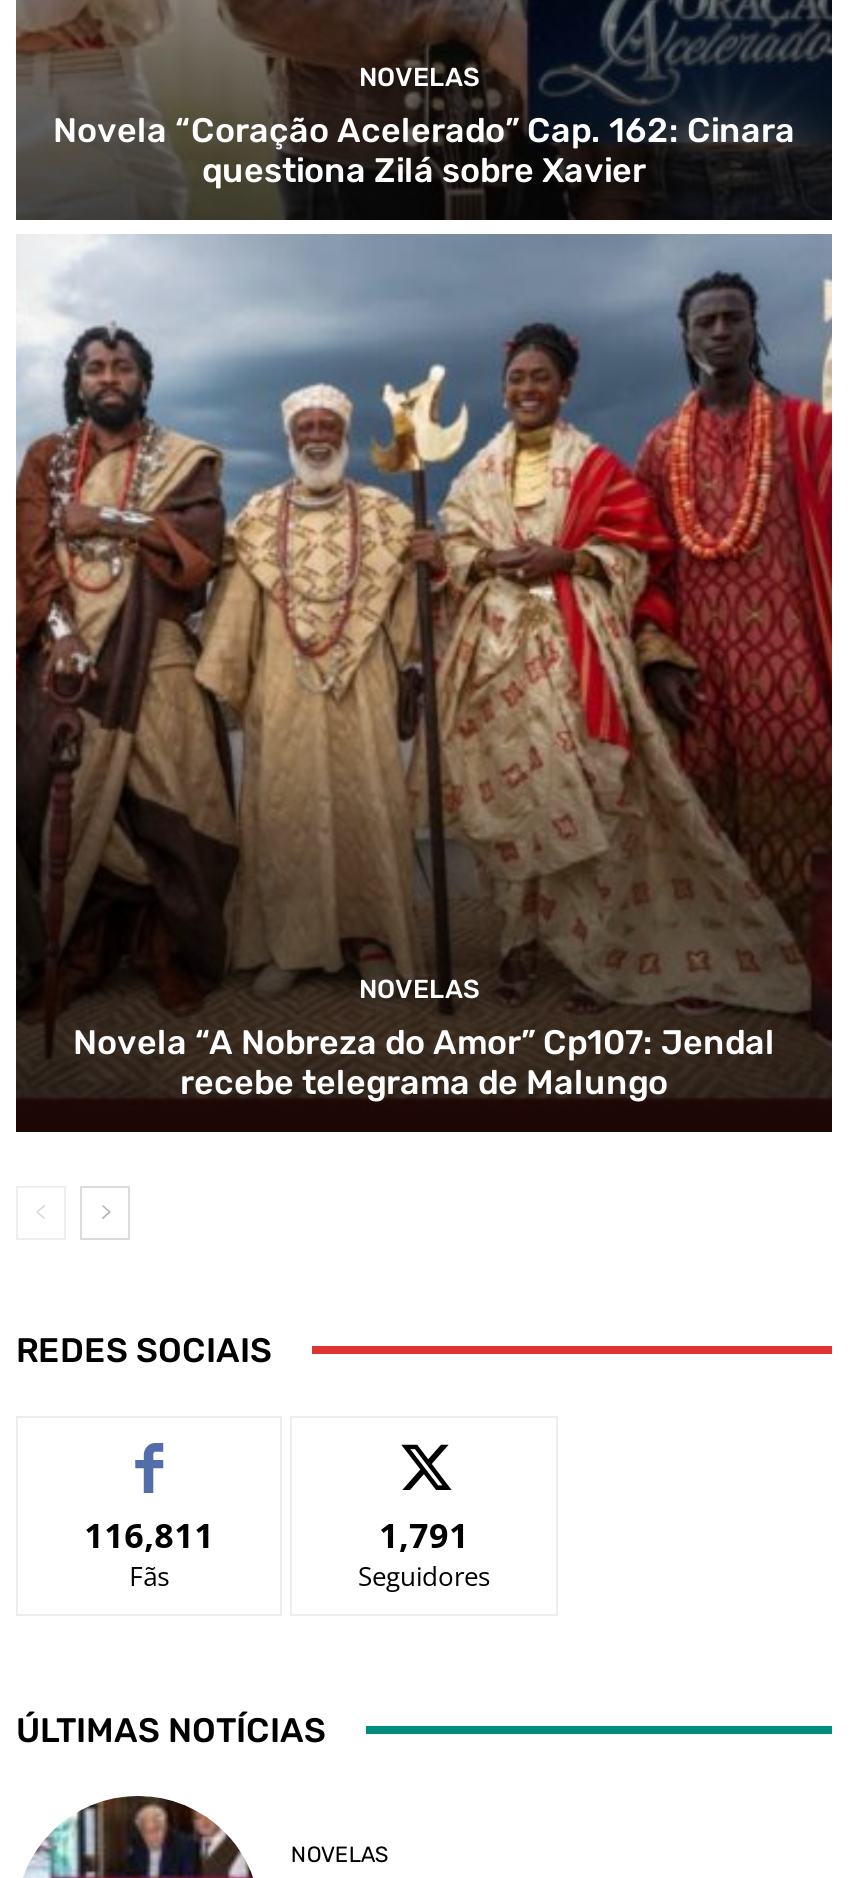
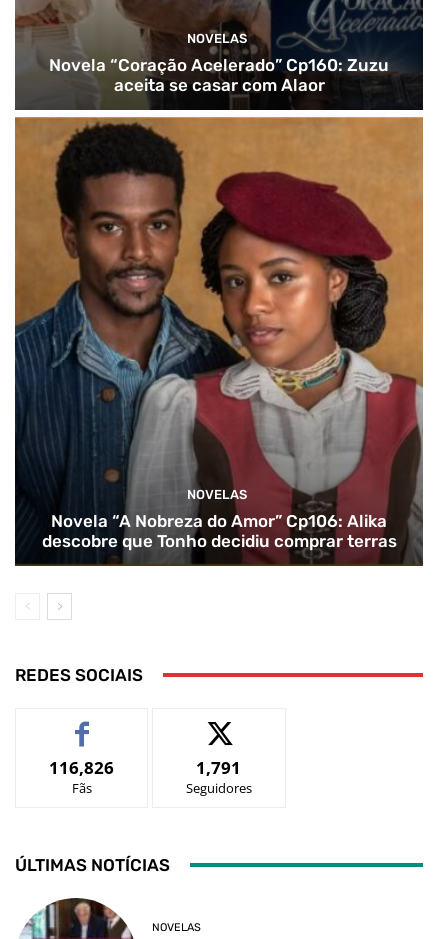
[53,109,795,189] Novela “Coração Acelerado” Cap. 162: Cinara | questiona Zilá sobre Xavier -> [49,55,389,95] Novela “Coração Acelerado” Cp160: Zuzu | aceita se casar com Alaor
[16,234,834,1132] [image] | Novela “A Nobreza do Amor” Cp107: Jendal | recebe telegrama de Malungo -> [14,116,424,566] [image] | Novela “A Nobreza do Amor” Cp106: Alika | descobre que Tonho decidiu comprar terras
[84,1511,214,1557] 116,811 -> [49,755,114,778] 116,826

